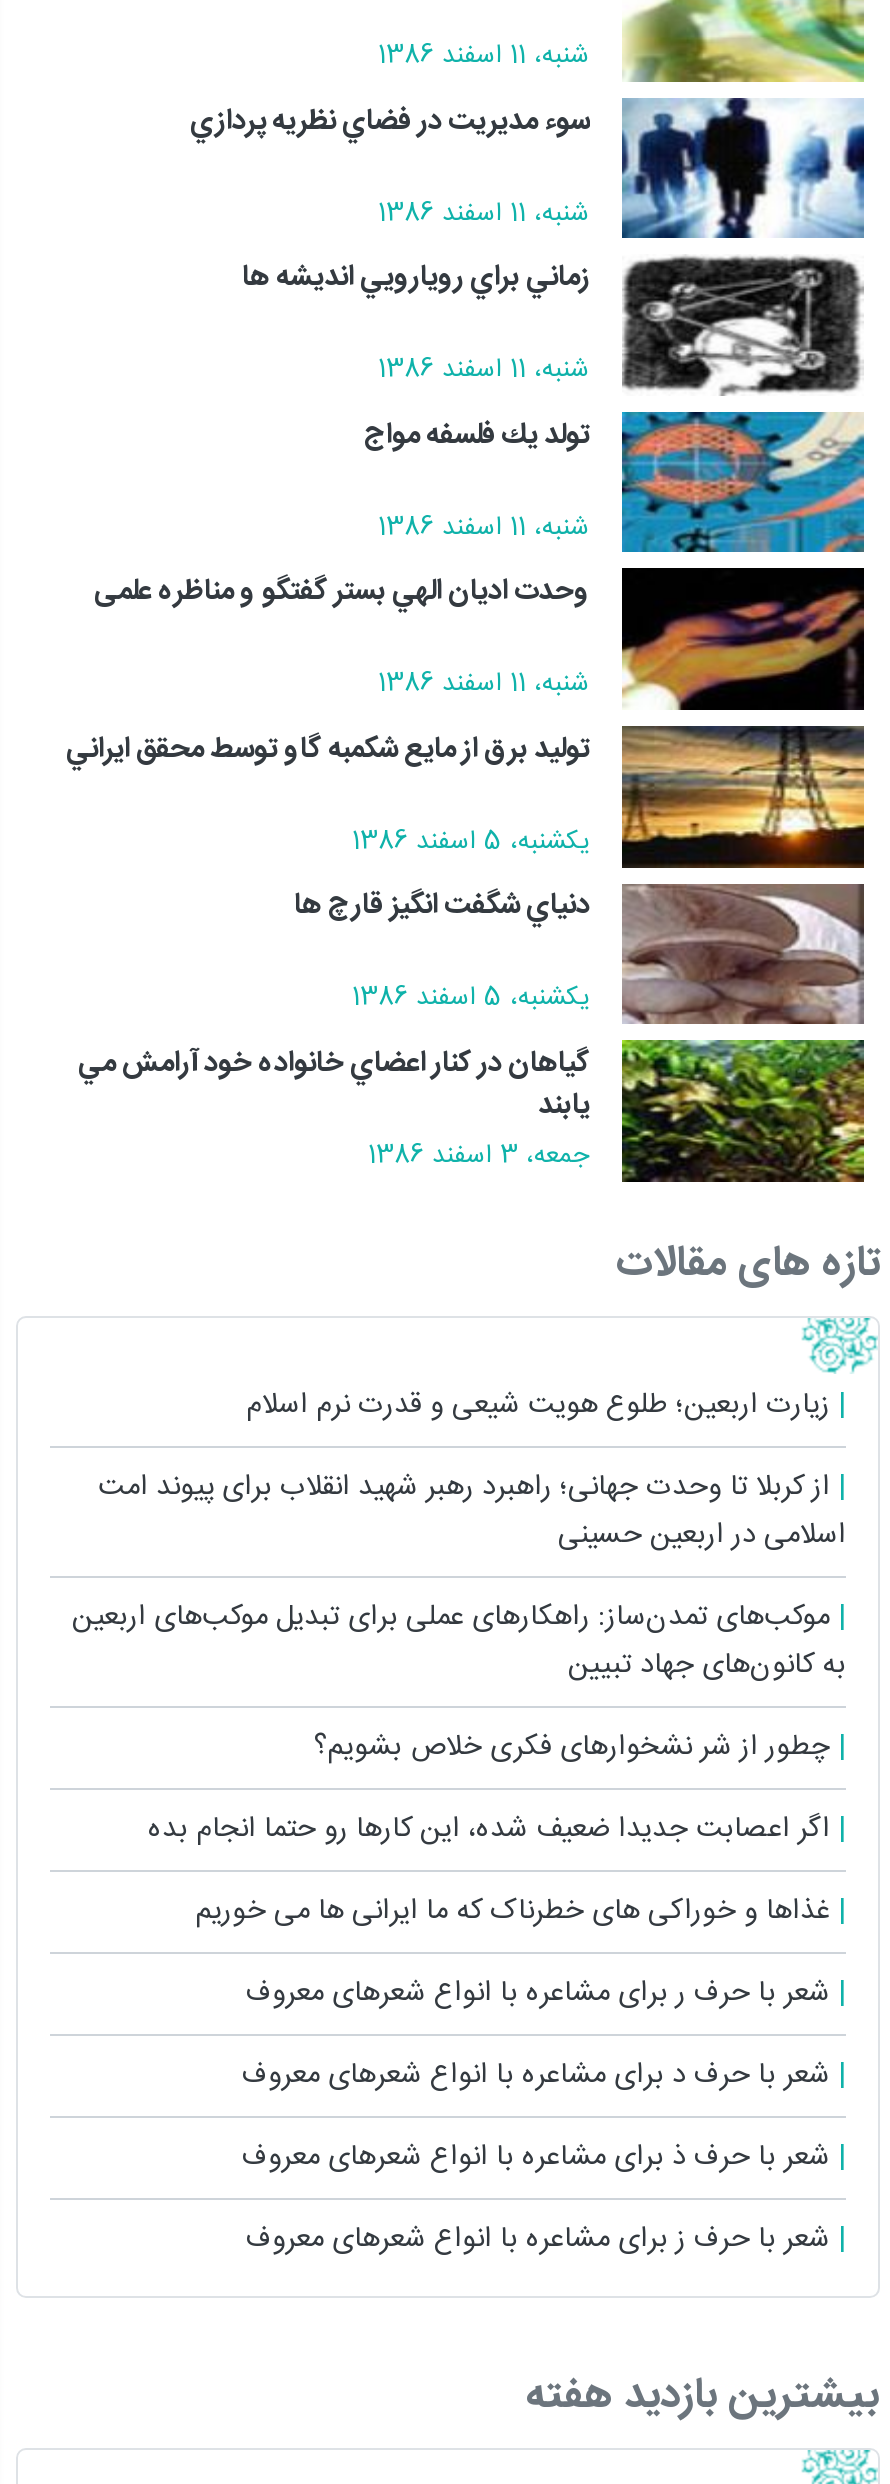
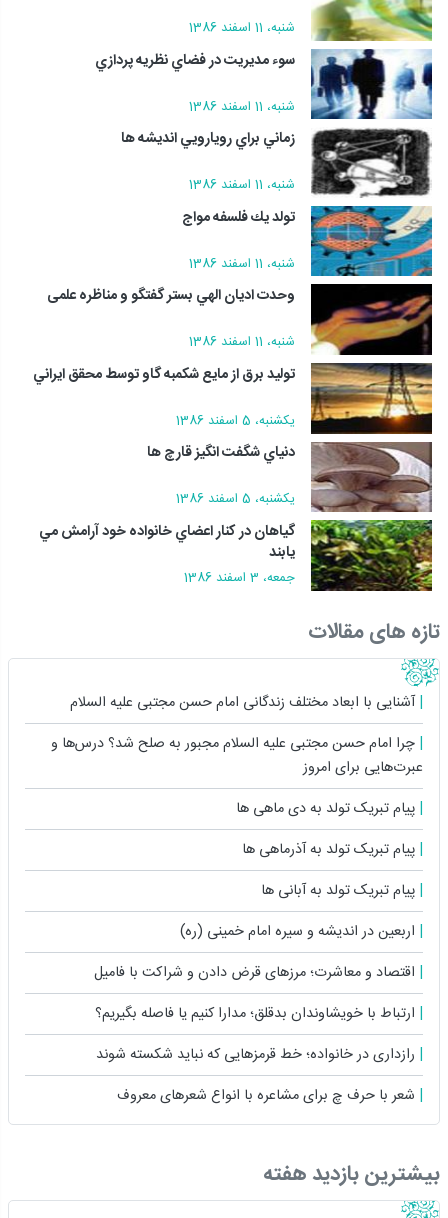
[246,1382,838,1430] زیارت اربعین؛ طلوع هویت شیعی و قدرت نرم اسلام -> [70,691,419,715] آشنایی با ابعاد مختلف زندگانى امام حسن مجتبی علیه السلام
[98,1464,846,1560] از کربلا تا وحدت جهانی؛ راهبرد رهبر شهید انقلاب برای پیوند امت | اسلامی در اربعین حسینی -> [51,732,423,780] چرا امام حسن مجتبی علیه السلام مجبور به صلح شد؟ درس‌ها و | عبرت‌هایی برای امروز
[72,1594,846,1690] موکب‌های تمدن‌ساز: راهکارهای عملی برای تبدیل موکب‌های اربعین | به کانون‌های جهاد تبیین -> [236,797,419,821] پیام تبریک تولد به دی ماهی ها
[314,1724,838,1772] چطور از شر نشخوارهای فکری خلاص بشویم؟ -> [242,838,419,862] پیام تبریک تولد به آذرماهی ها
[148,1806,838,1854] اگر اعصابت جدیدا ضعیف شده، این کارها رو حتما انجام بده -> [261,879,419,903] پیام تبریک تولد به آبانی ها
[196,1888,838,1936] غذاها و خوراکی های خطرناک که ما ایرانی ها می خوریم -> [180,920,419,944] اربعین در اندیشه و سیره امام خمینی (ره)
[246,1970,838,2018] شعر با حرف ر برای مشاعره با انواع شعرهای معروف -> [94,961,419,985] اقتصاد و معاشرت؛ مرزهای قرض دادن و شراکت با فامیل
[242,2052,838,2100] شعر با حرف د برای مشاعره با انواع شعرهای معروف -> [95,1002,419,1026] ارتباط با خویشاوندان بدقلق؛ مدارا کنیم یا فاصله بگیریم؟
[242,2134,838,2182] شعر با حرف ذ برای مشاعره با انواع شعرهای معروف -> [96,1043,419,1067] رازداری در خانواده؛ خط قرمزهایی که نباید شکسته شوند
[246,2216,838,2264] شعر با حرف ز برای مشاعره با انواع شعرهای معروف -> [117,1084,419,1108] شعر با حرف چ برای مشاعره با انواع شعرهای معروف

